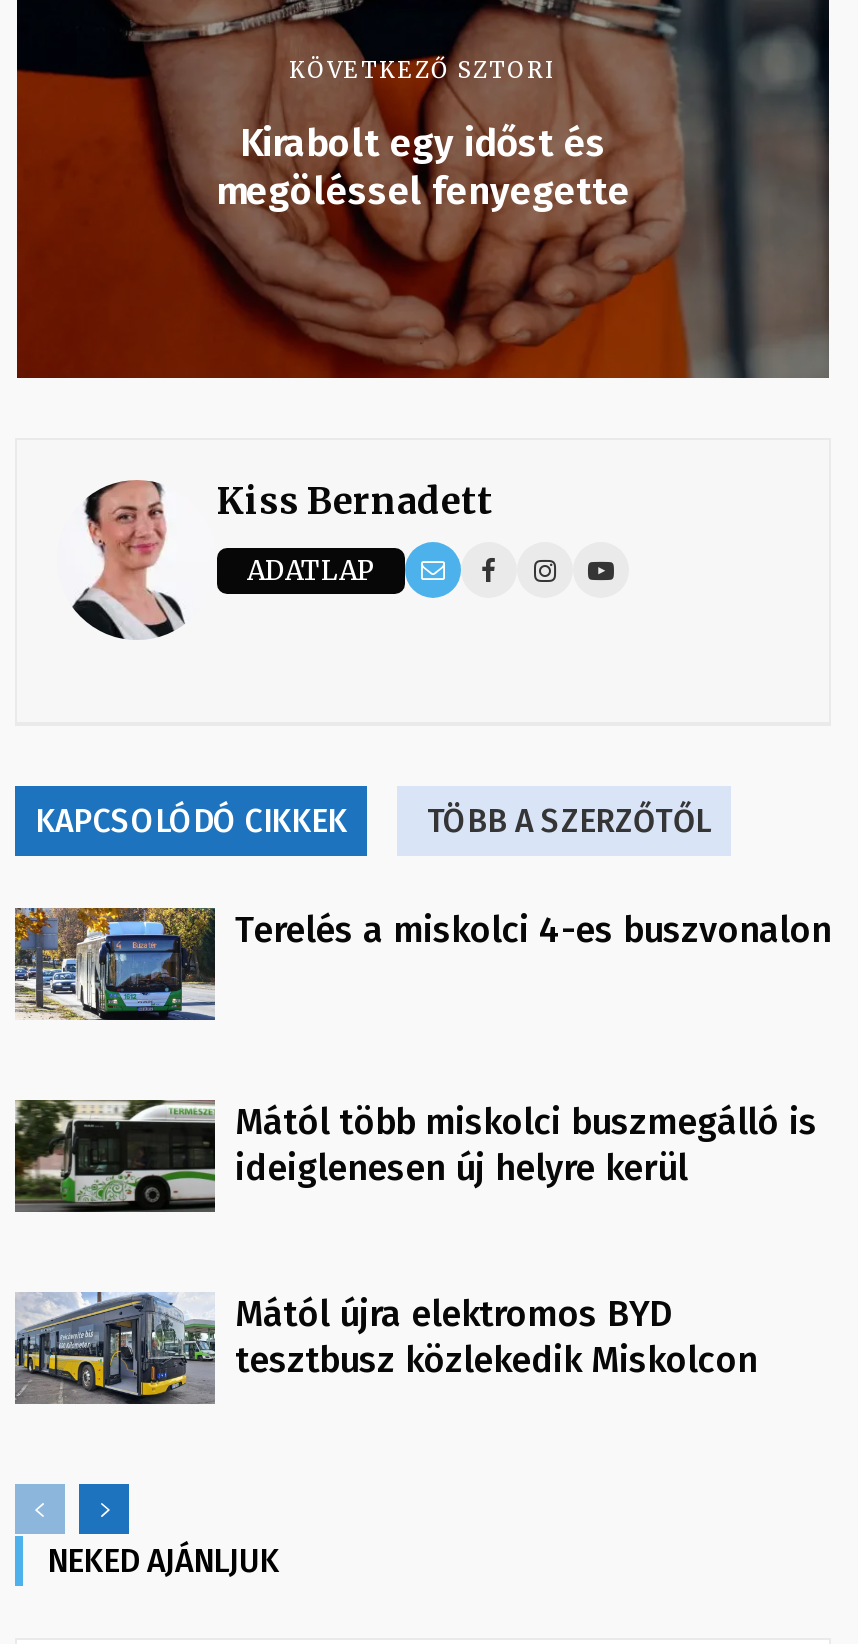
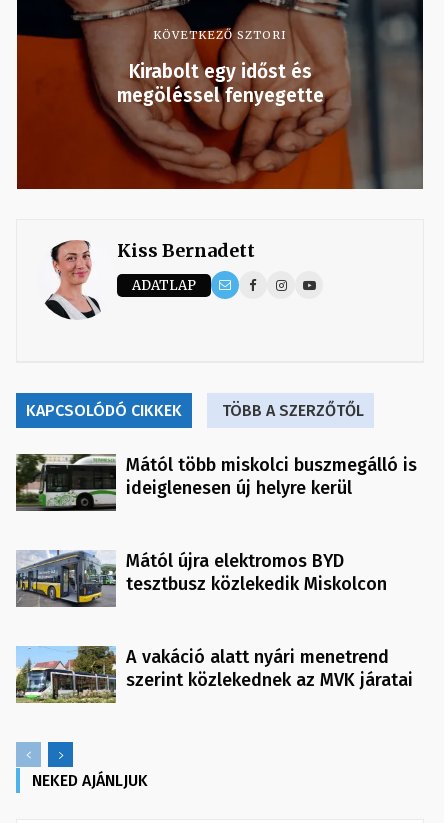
[13,906,831,1022] [image] | Terelés a miskolci 4-es buszvonalon -> none
moved [11,1096,817,1382] -> [14,452,417,595]: [image] | Mától több miskolci buszmegálló is | ideiglenesen új helyre kerül | Mától újra elektromos BYD | tesztbusz közlekedik Miskolcon
none -> [16,645,413,704] [image] | A vakáció alatt nyári menetrend | szerint közlekednek az MVK járatai

